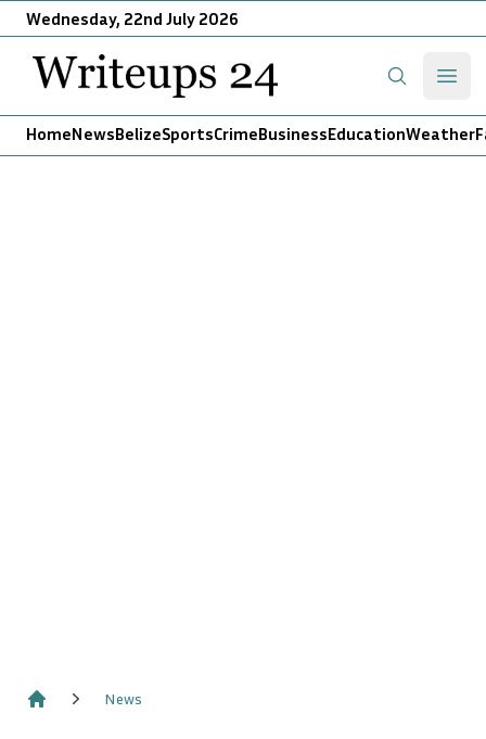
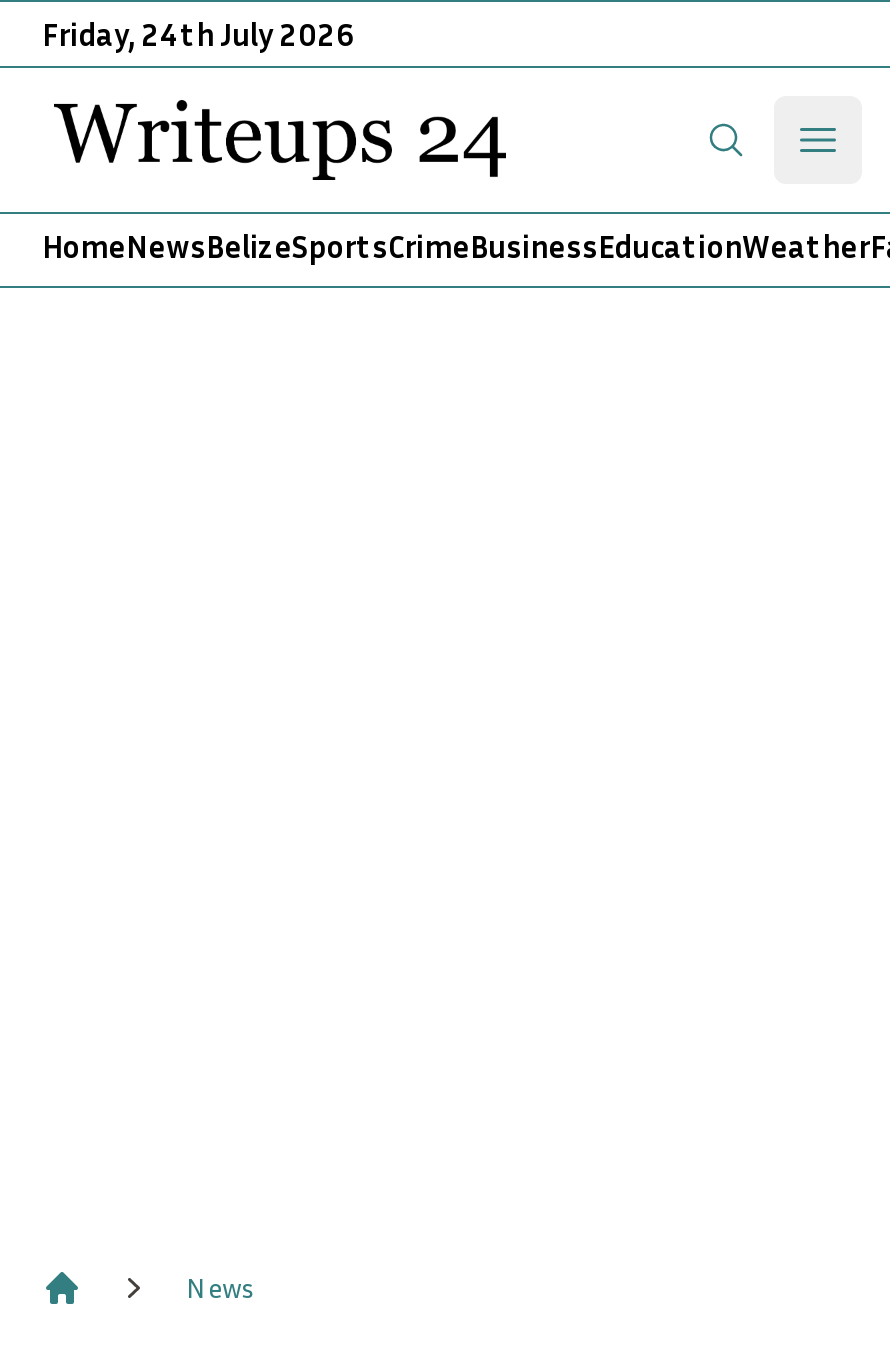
[26,8,239,29] Wednesday, 22nd July 2026 -> [42,14,354,54] Friday, 24th July 2026

